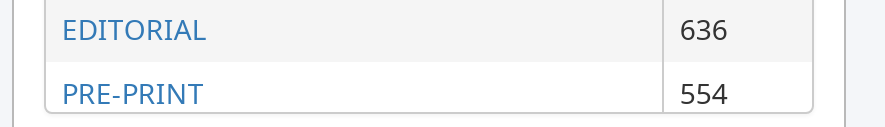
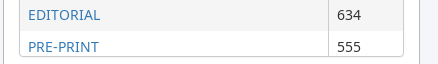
[680,10,728,48] 636 -> [337,5,361,24] 634
[680,74,728,112] 554 -> [337,37,361,56] 555

